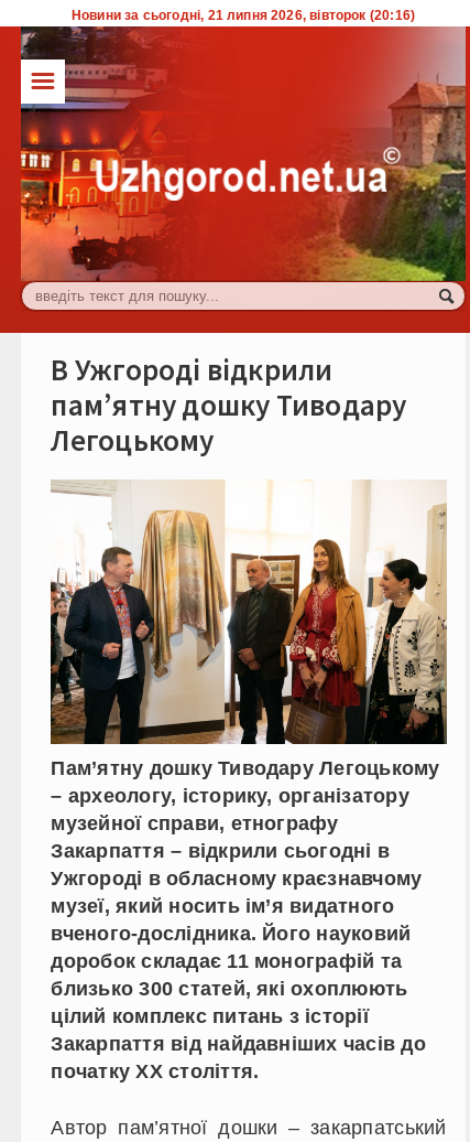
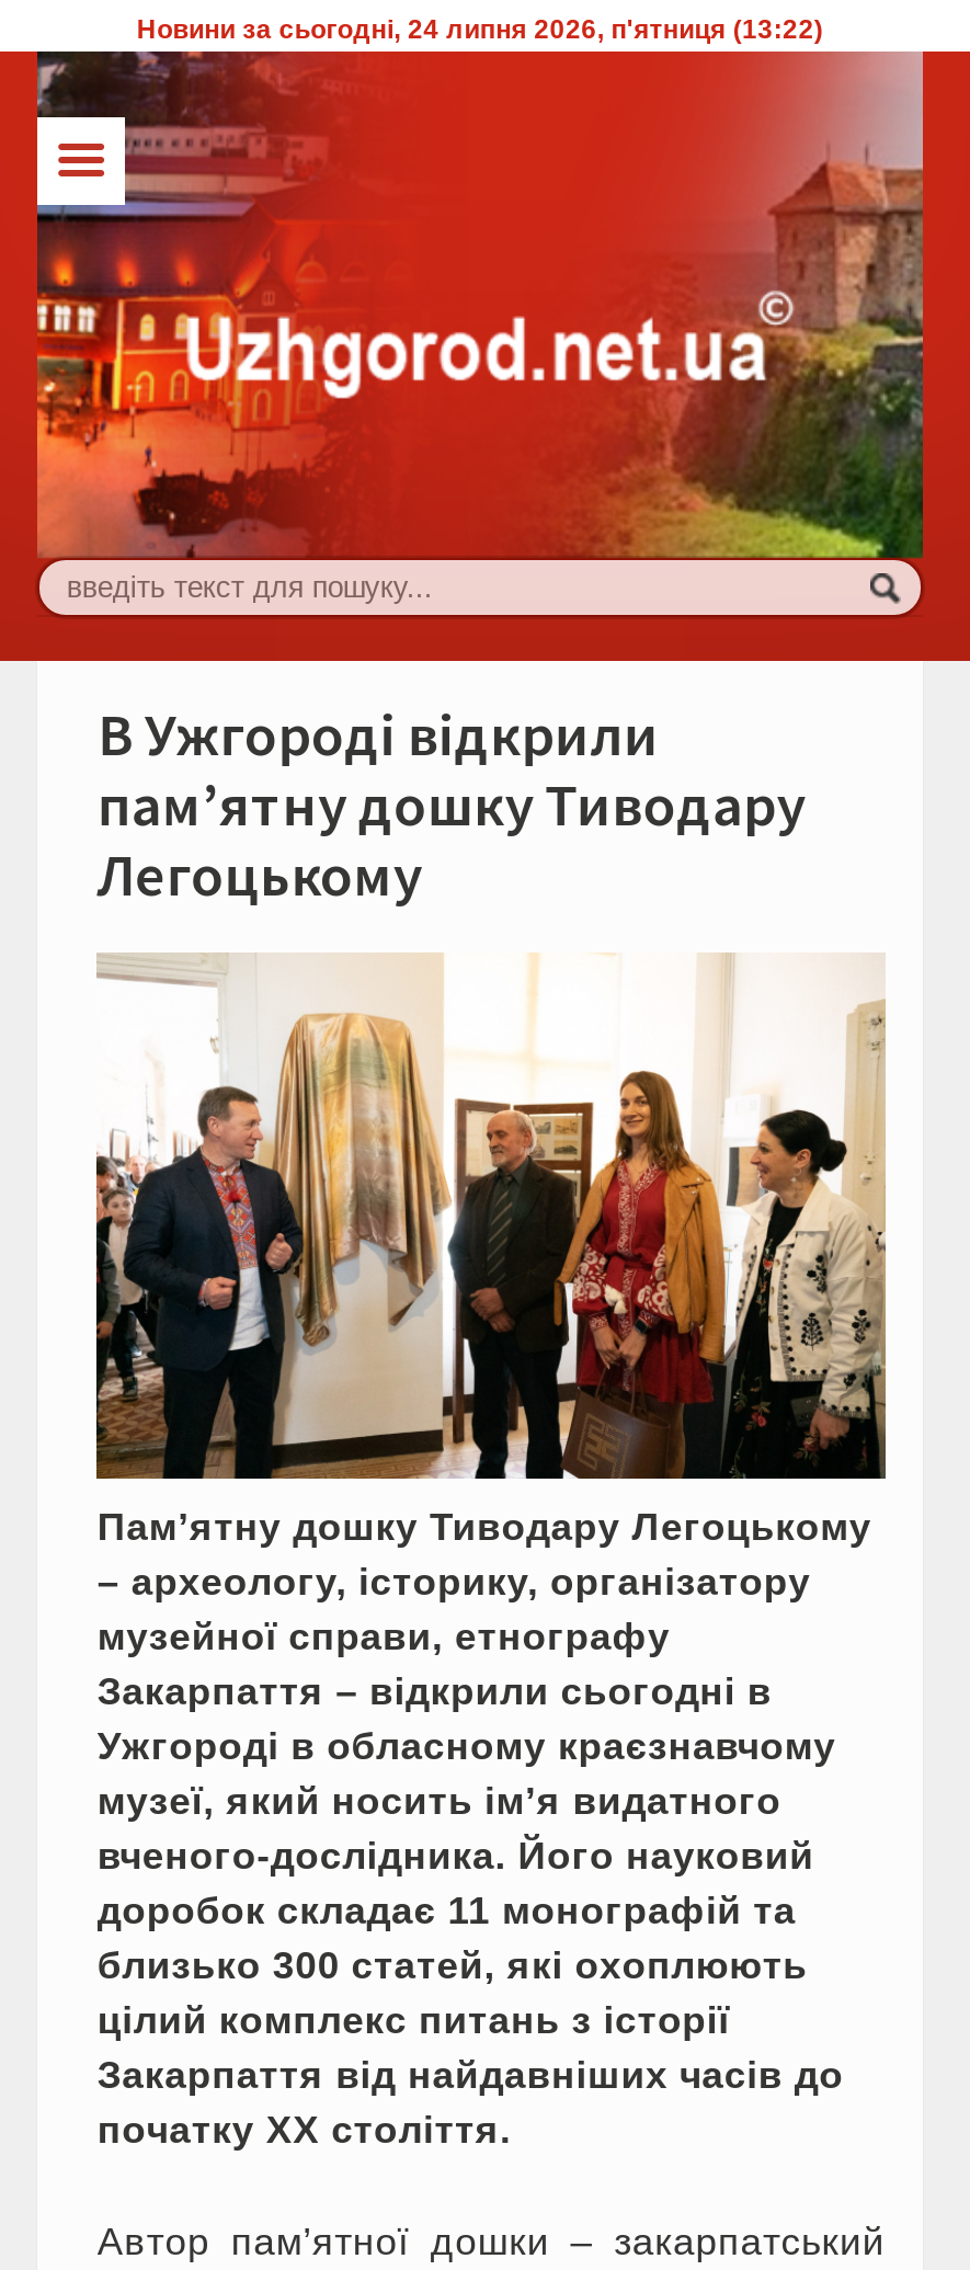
[71,8,415,23] Новини за сьогодні, 21 липня 2026, вівторок (20:16) -> [137,14,823,45] Новини за сьогодні, 24 липня 2026, п'ятниця (13:22)

